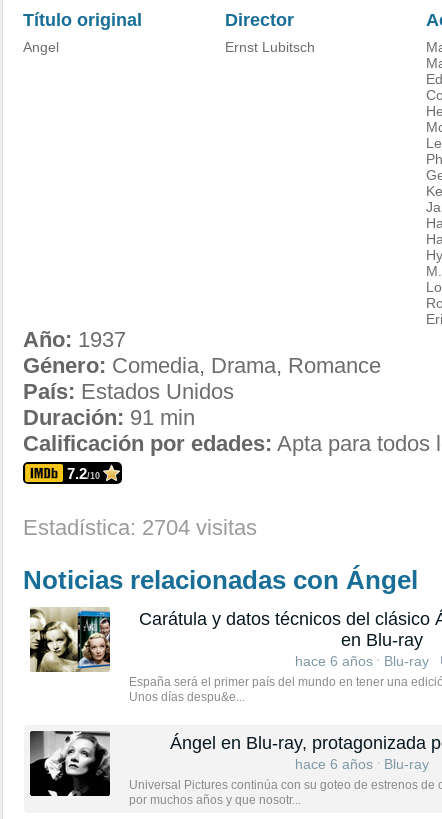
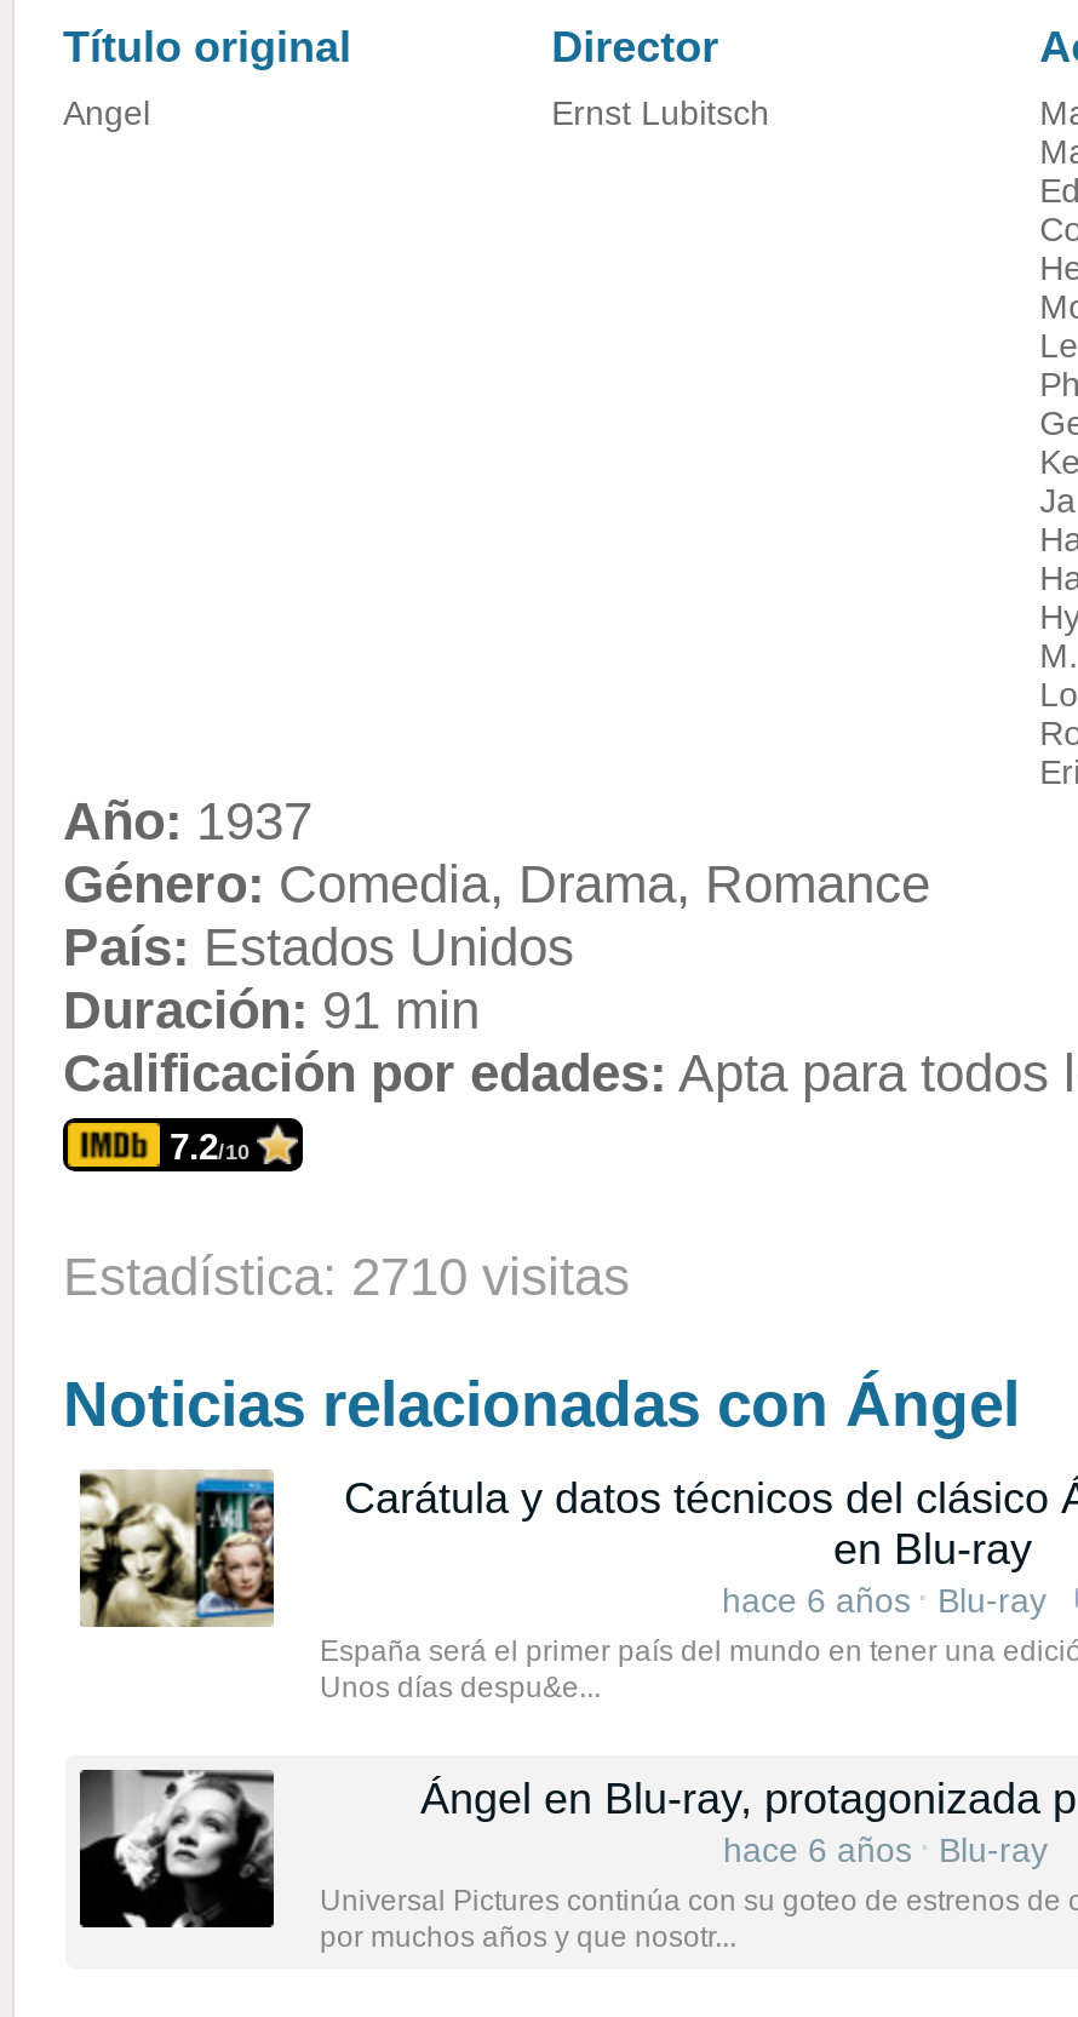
[23,515,257,540] Estadística: 2704 visitas -> [63,1247,630,1308] Estadística: 2710 visitas

